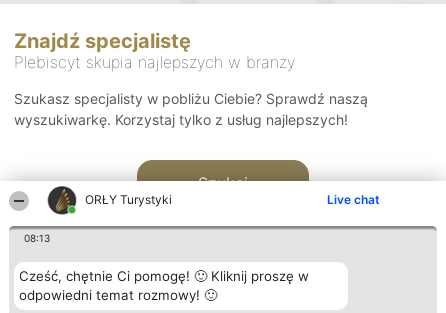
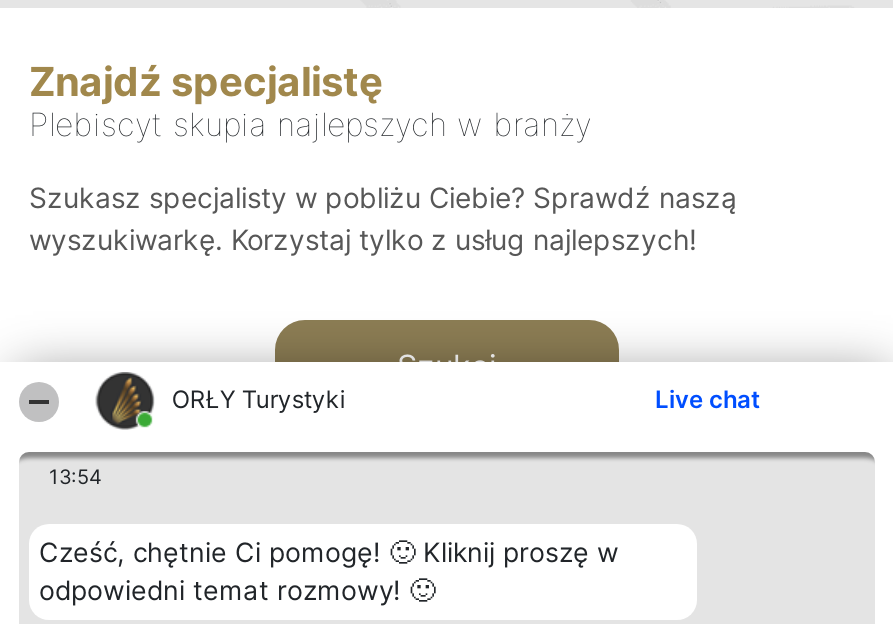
[24,232,50,244] 08:13 -> [49,464,101,488] 13:54

